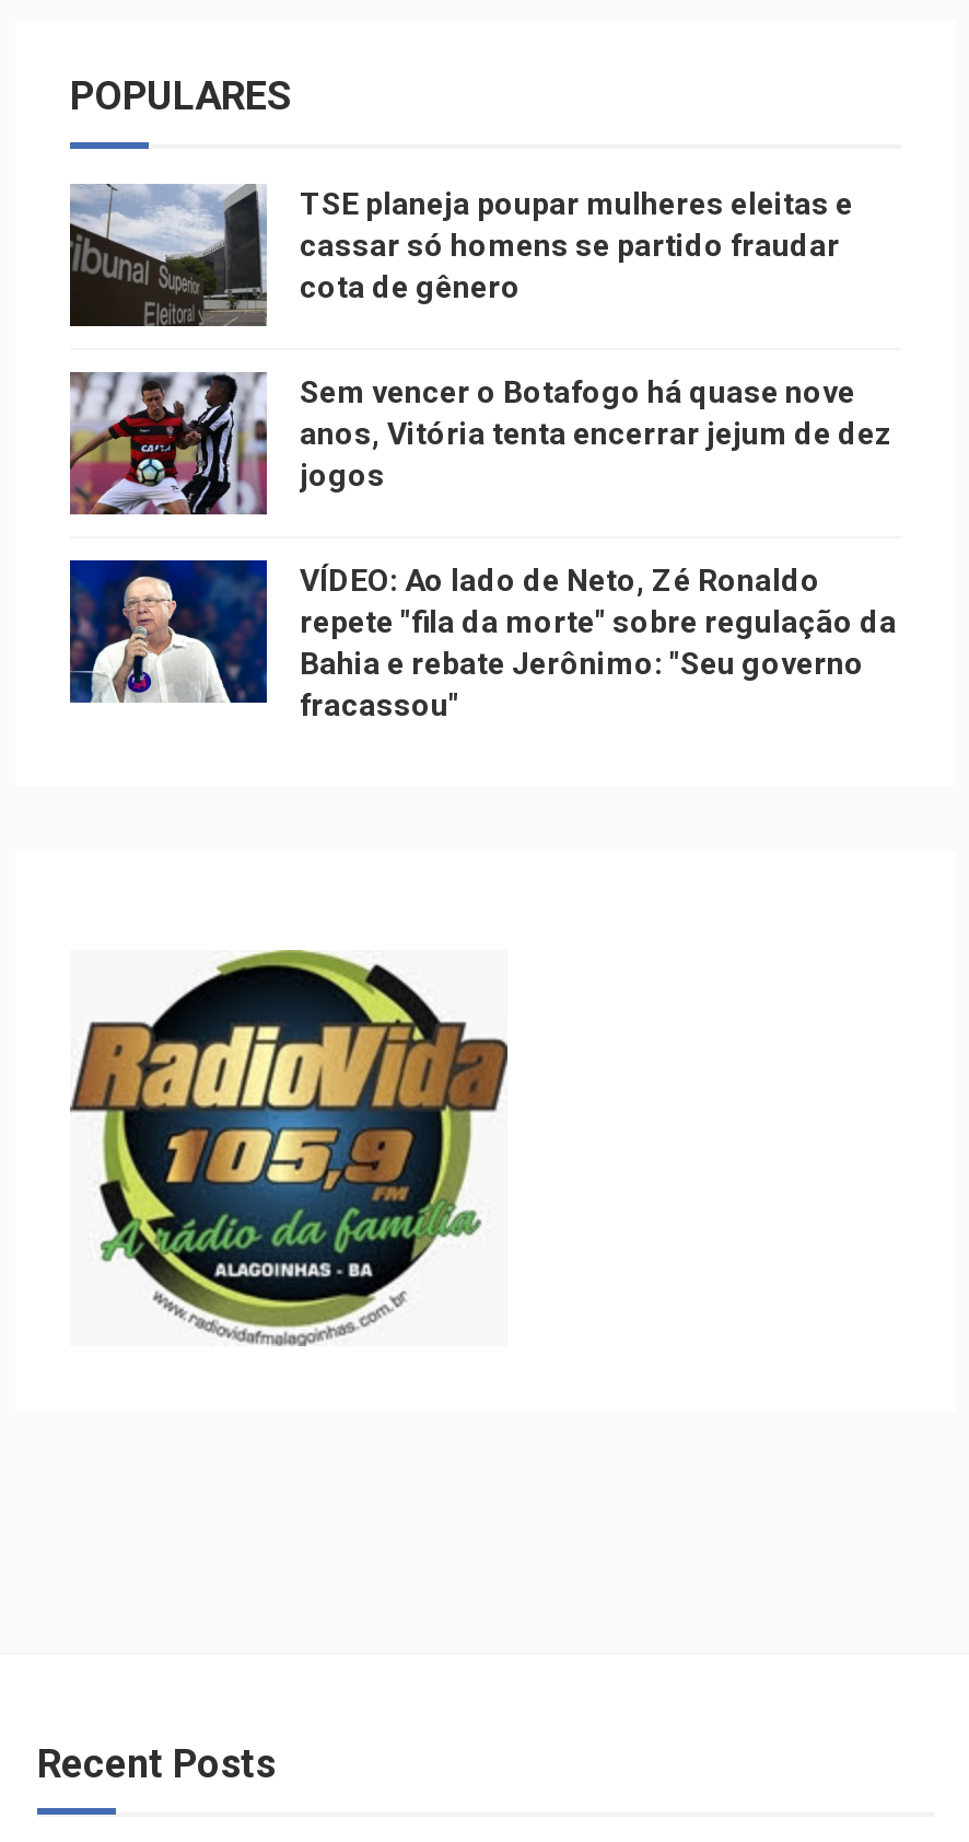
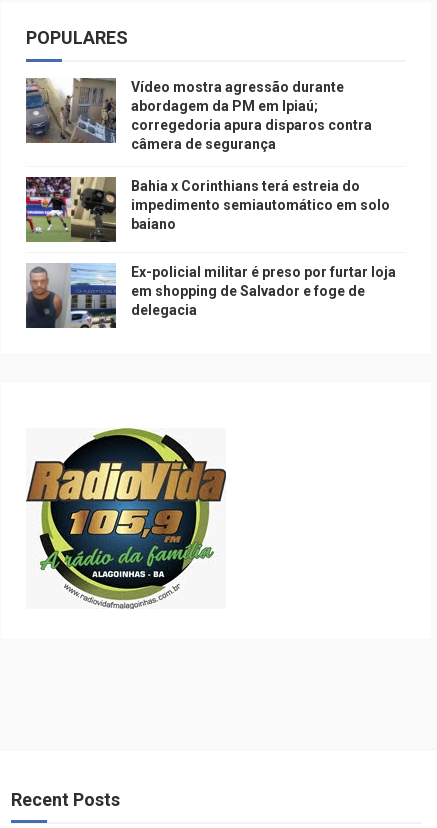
[68,182,853,326] [image] | TSE planeja poupar mulheres eleitas e | cassar só homens se partido fraudar | cota de gênero -> [25,77,372,152] [image] | Vídeo mostra agressão durante | abordagem da PM em Ipiaú; | corregedoria apura disparos contra | câmera de segurança
[68,370,892,543] [image] | Sem vencer o Botafogo há quase nove | anos, Vitória tenta encerrar jejum de dez | jogos -> [25,164,390,243] [image] | Bahia x Corinthians terá estreia do | impedimento semiautomático em solo | baiano
[68,558,897,731] [image] | VÍDEO: Ao lado de Neto, Zé Ronaldo | repete "fila da morte" sobre regulação da | Bahia e rebate Jerônimo: "Seu governo | fracassou" -> [25,250,396,329] [image] | Ex-policial militar é preso por furtar loja | em shopping de Salvador e foge de | delegacia

